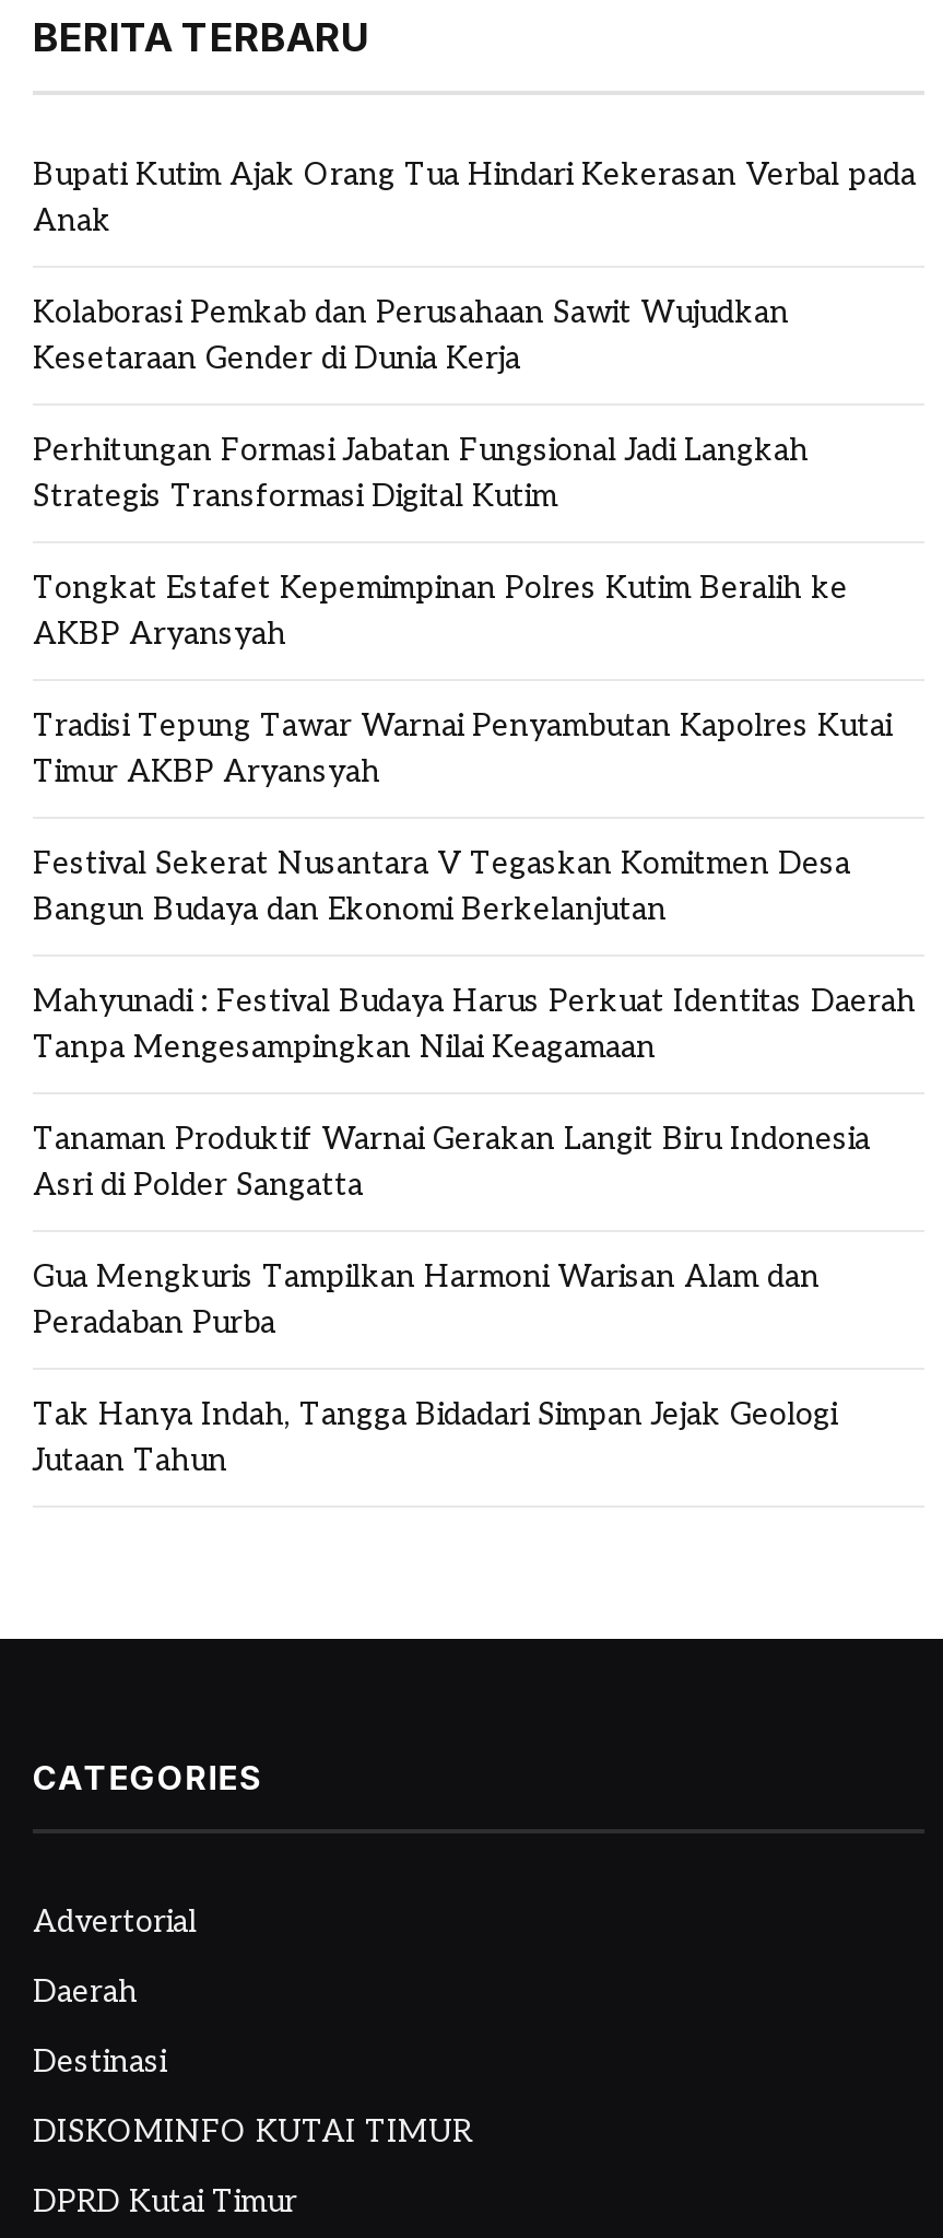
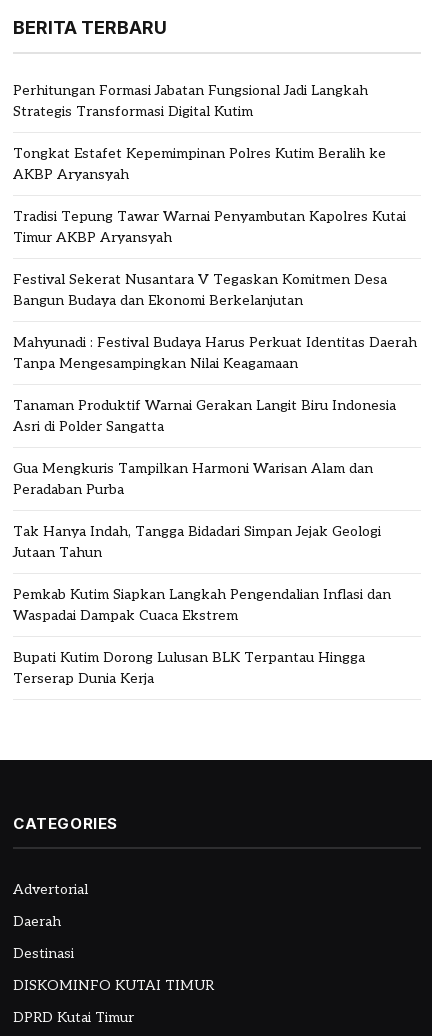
[33,155,916,376] Bupati Kutim Ajak Orang Tua Hindari Kekerasan Verbal pada | Anak | Kolaborasi Pemkab dan Perusahaan Sawit Wujudkan | Kesetaraan Gender di Dunia Kerja -> none
moved [33,431,916,1478] -> [13,82,417,561]: Perhitungan Formasi Jabatan Fungsional Jadi Langkah | Strategis Transformasi Digital Kutim | Tongkat Estafet Kepemimpinan Polres Kutim Beralih ke | ... | Tak Hanya Indah, Tangga Bidadari Simpan Jejak Geologi | Jutaan Tahun
none -> [13,586,391,687] Pemkab Kutim Siapkan Langkah Pengendalian Inflasi dan | Waspadai Dampak Cuaca Ekstrem | Bupati Kutim Dorong Lulusan BLK Terpantau Hingga | Terserap Dunia Kerja

